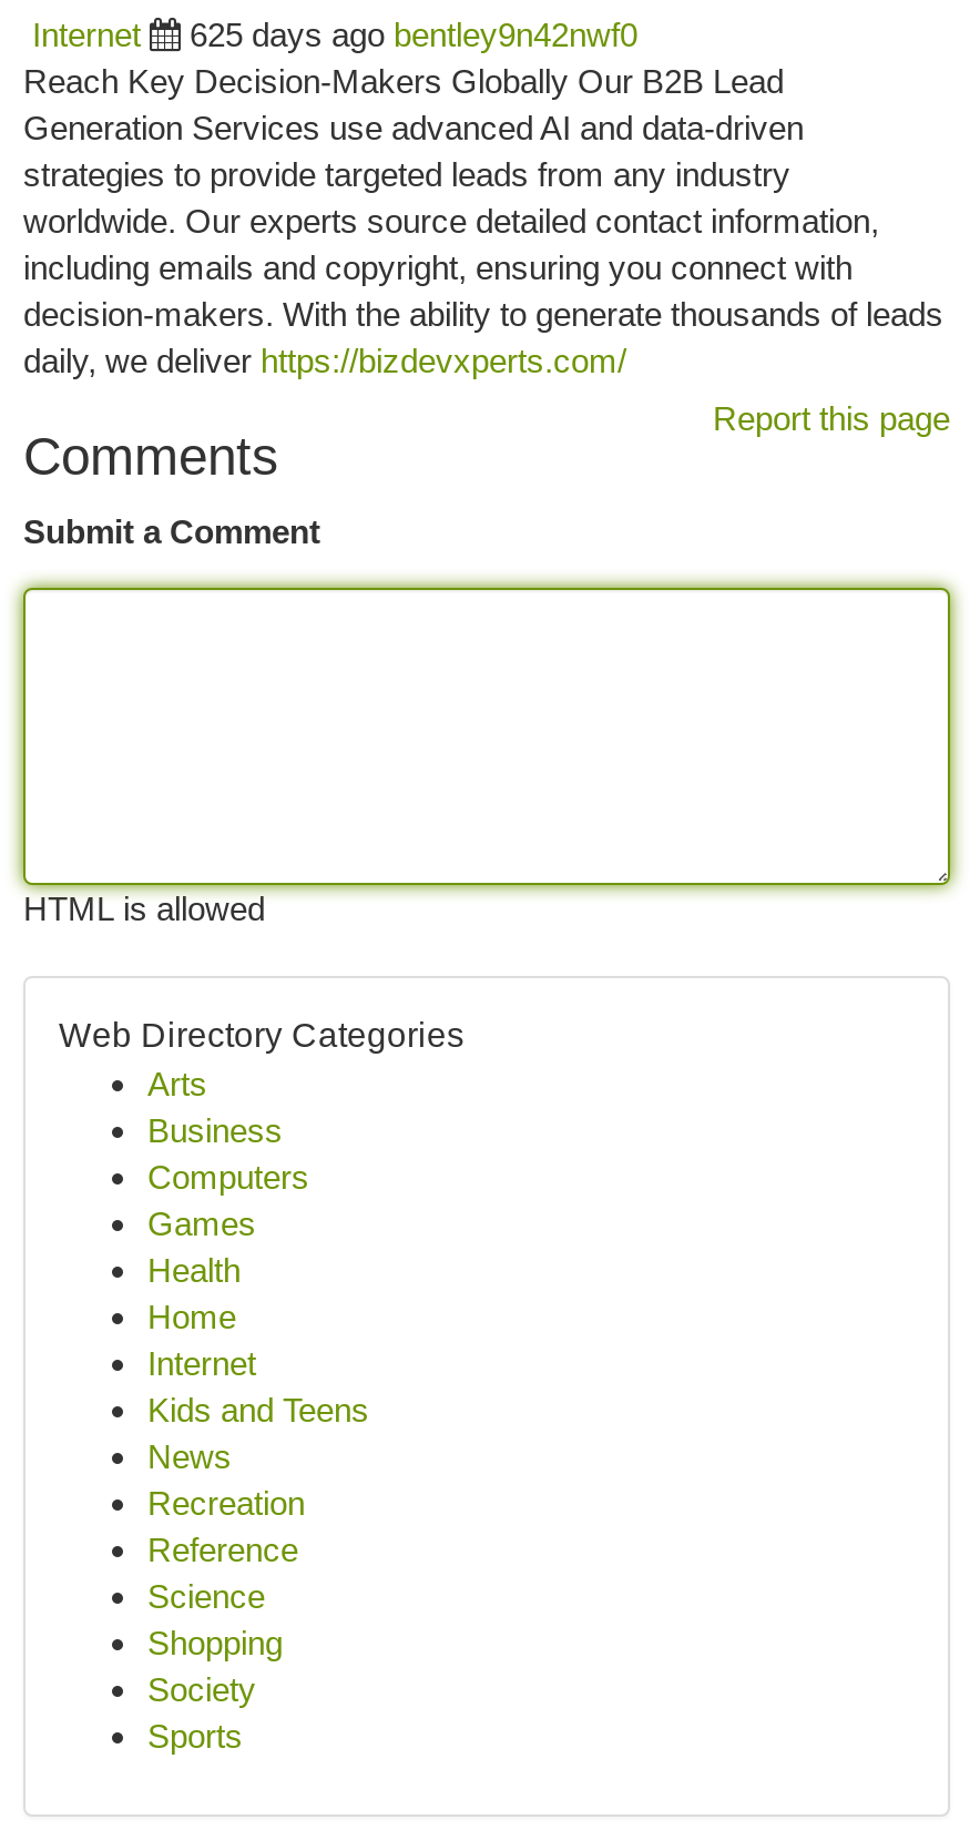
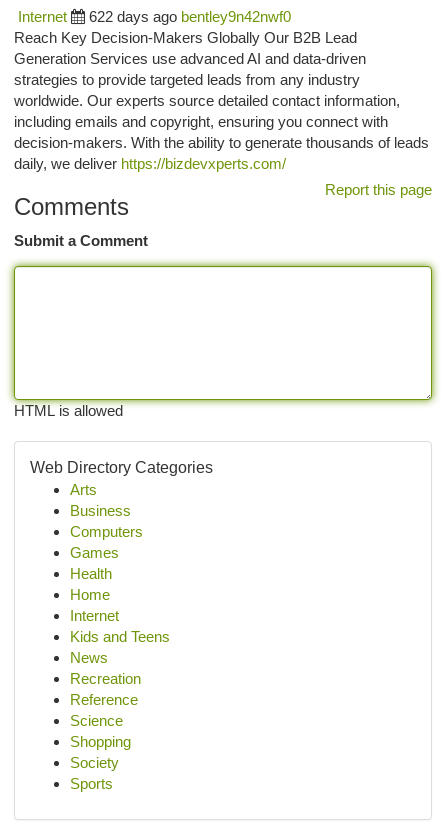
[190,16,637,53] 625 days ago bentley9n42nwf0 -> [89,8,291,25] 622 days ago bentley9n42nwf0

